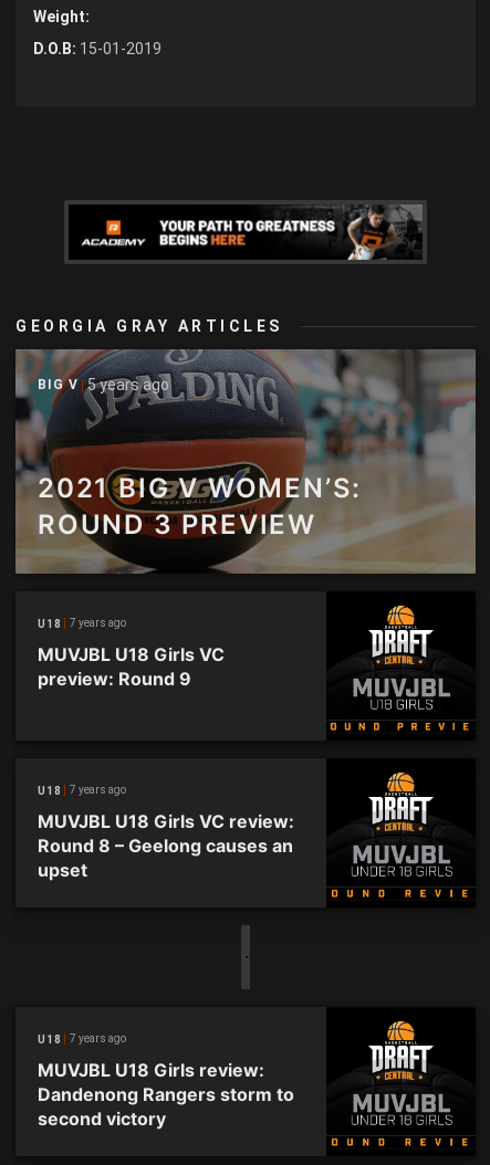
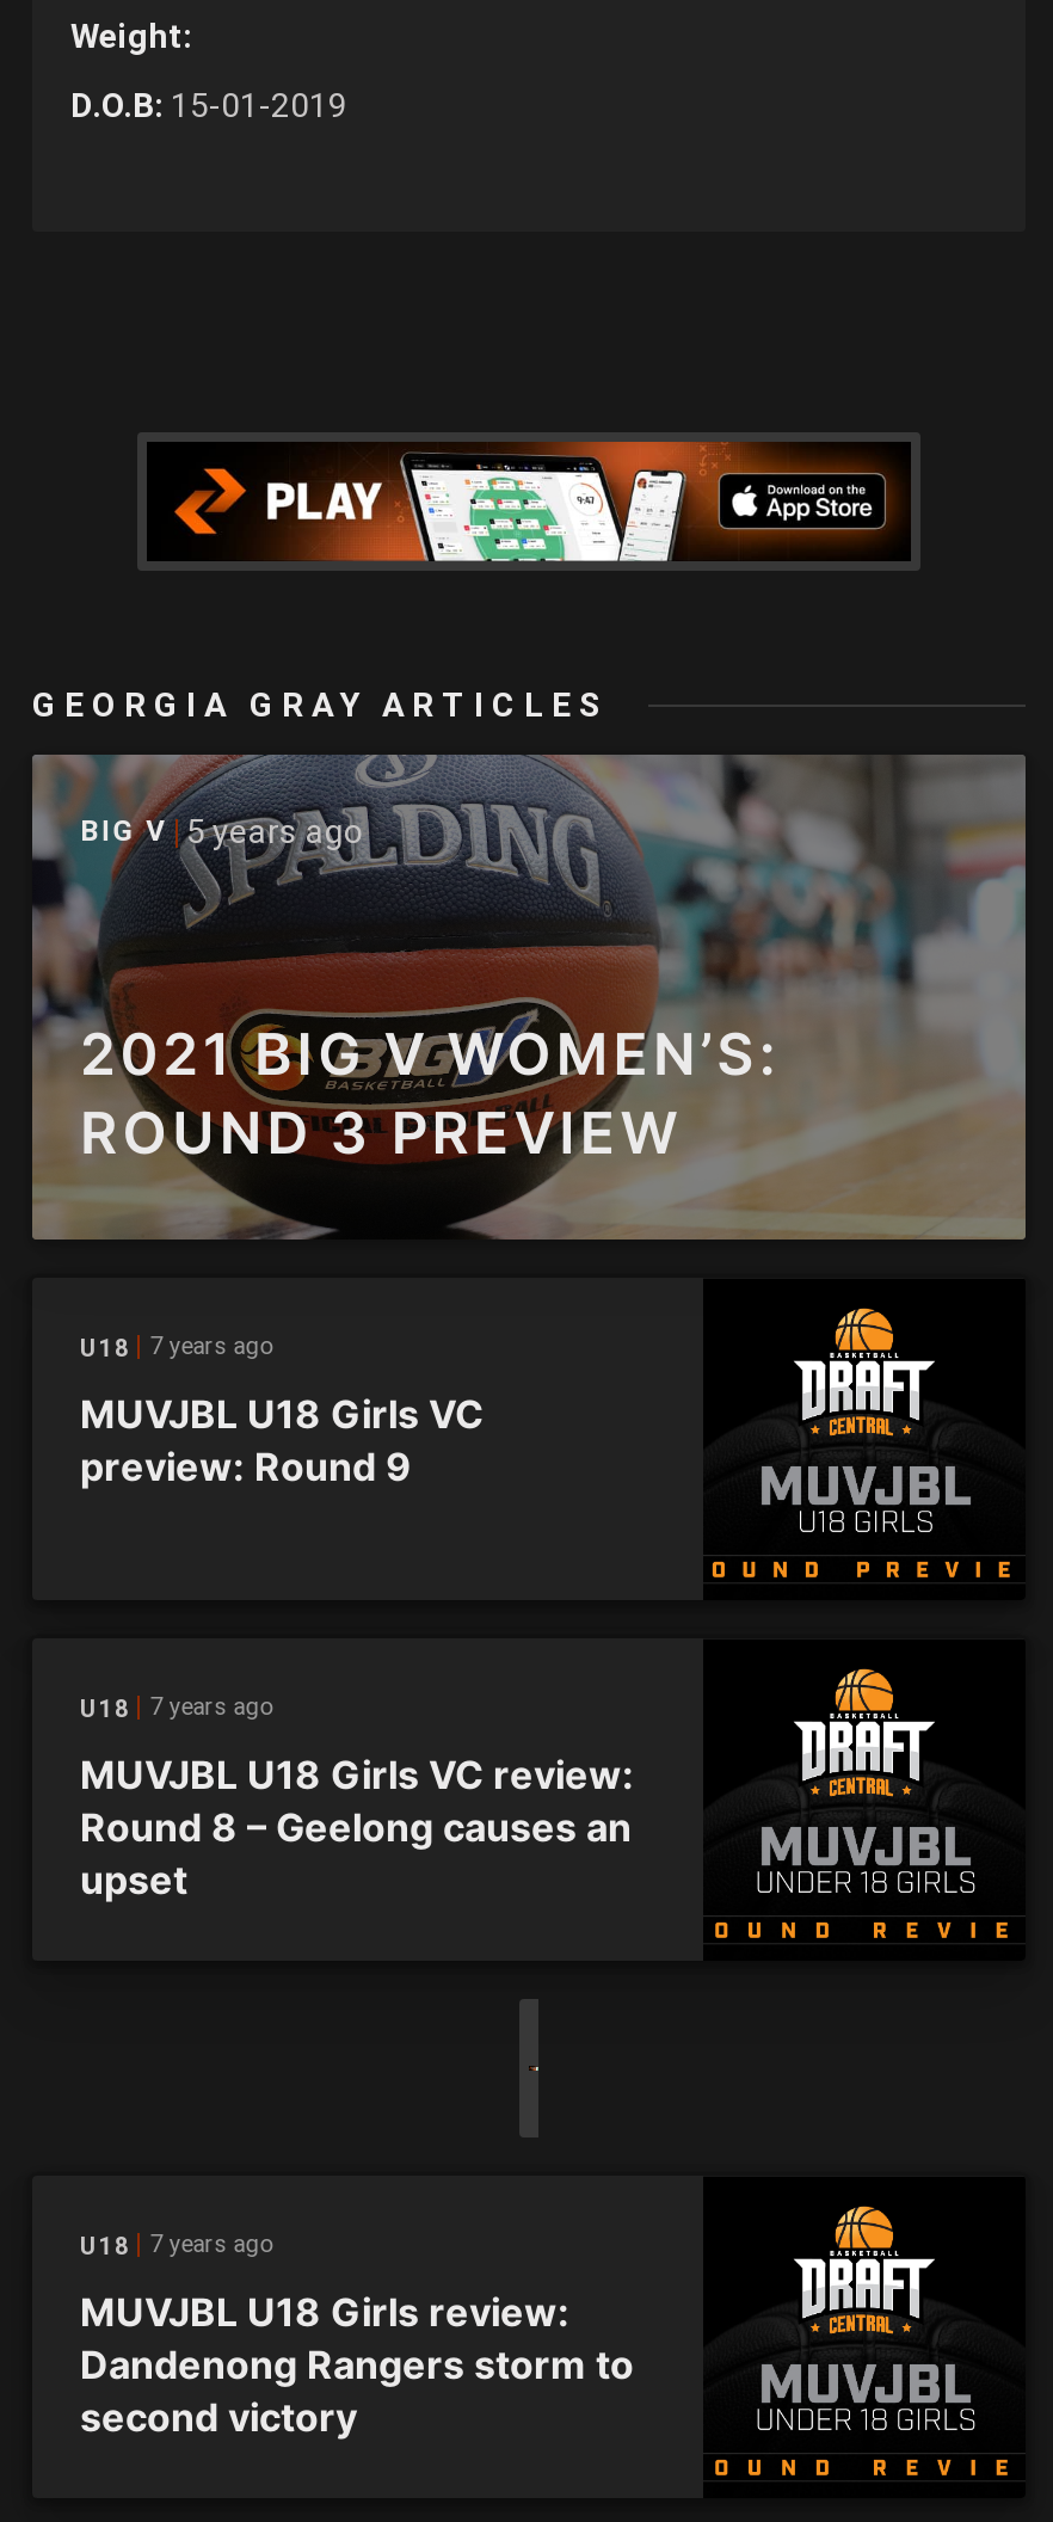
[81,204,423,261] [image] -> [173,439,911,564] [image]

